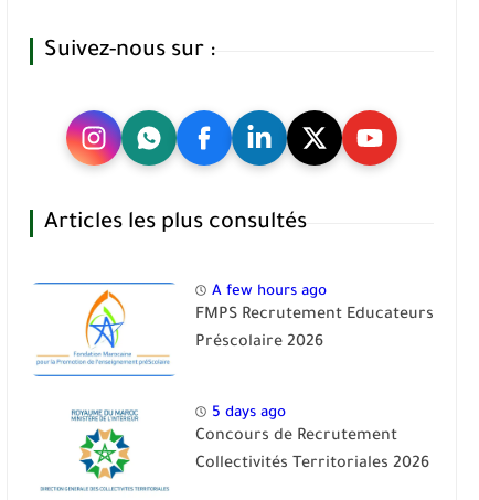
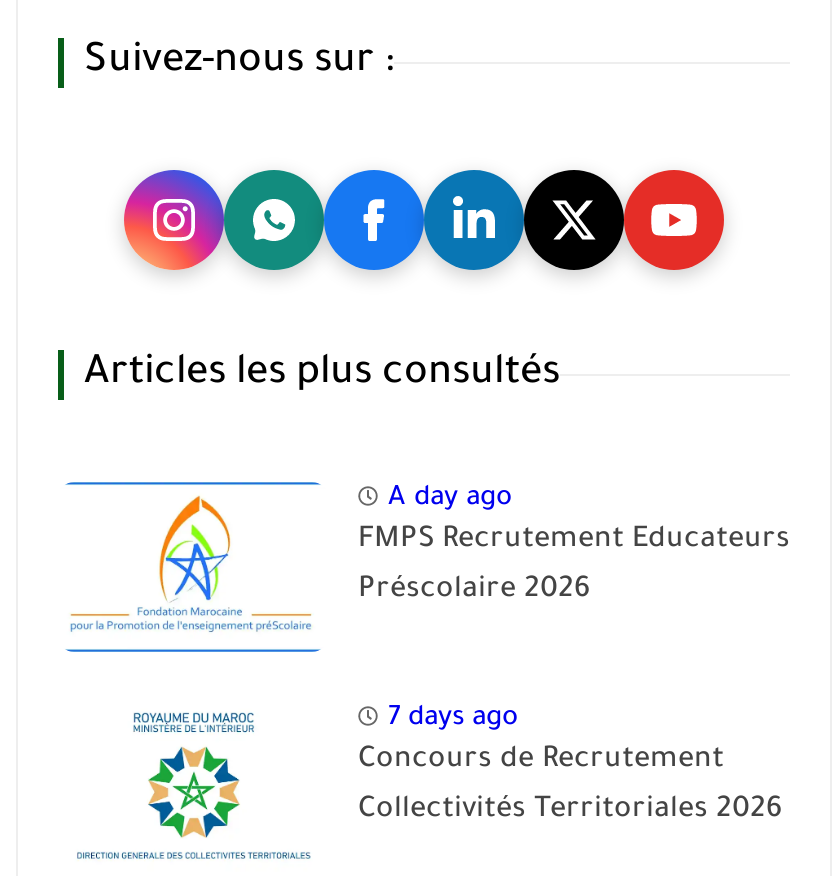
[212,283,327,300] A few hours ago -> [388,483,512,513] A day ago
[212,405,286,421] 5 days ago -> [388,703,518,733] 7 days ago

